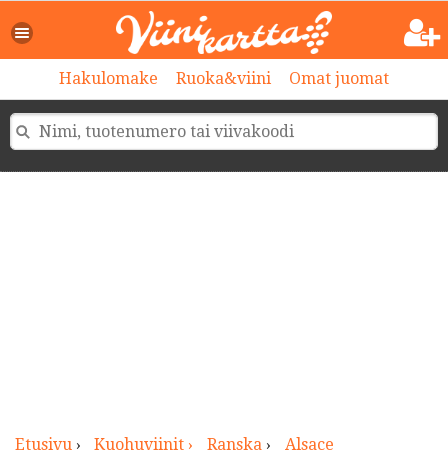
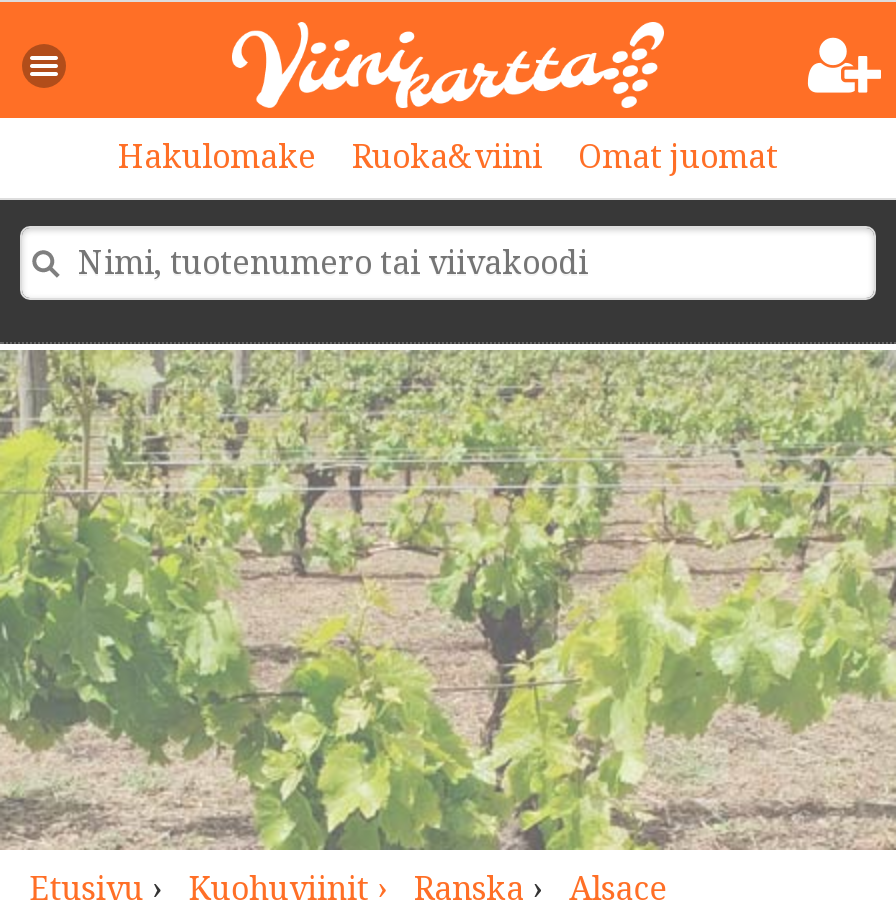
none -> [6,348,890,852] [image]

